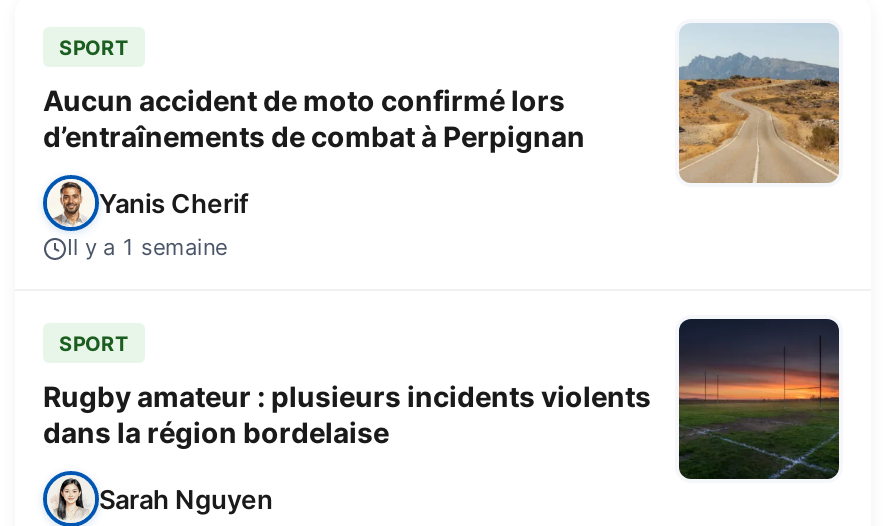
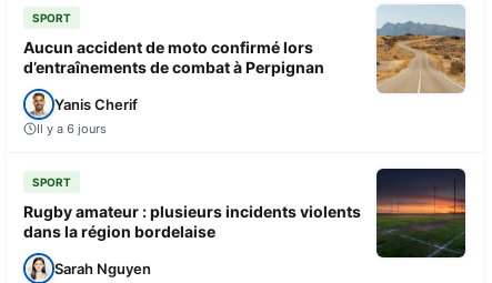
[67,233,227,261] Il y a 1 semaine -> [37,121,107,136] Il y a 6 jours

